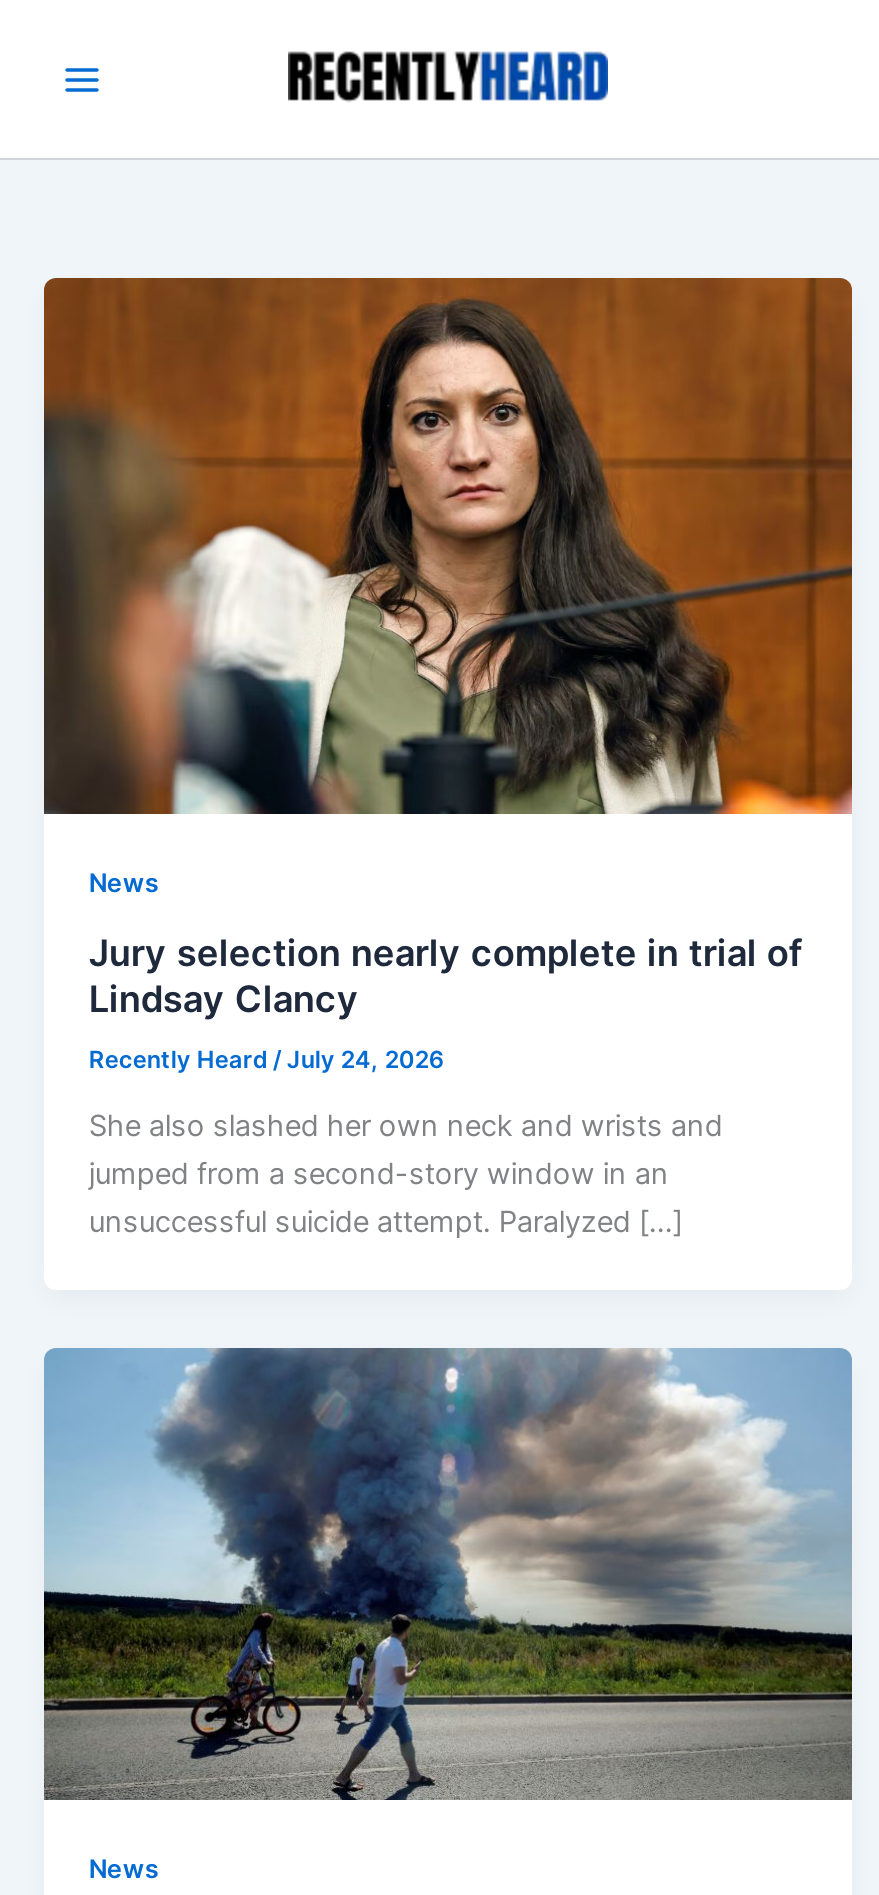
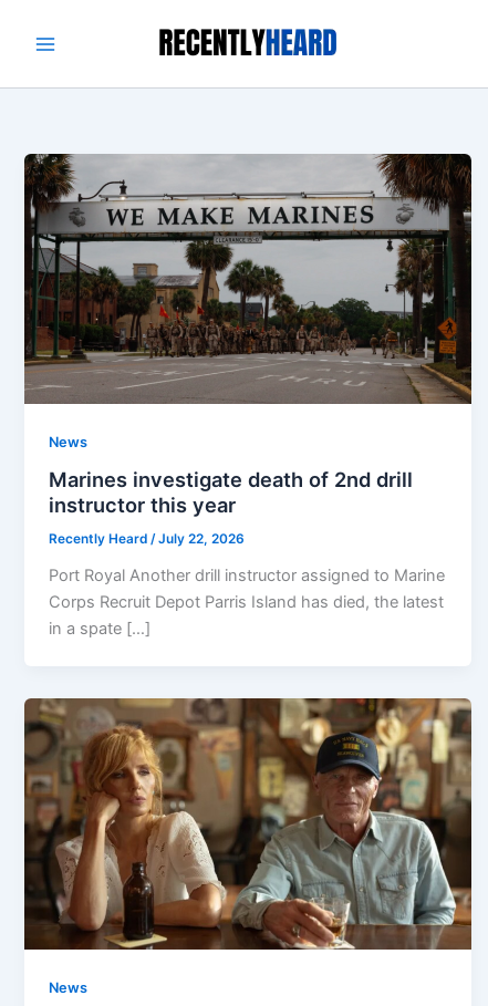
[42,276,854,816] [image] -> [24,153,473,405] [image]
[89,930,803,1020] Jury selection nearly complete in trial of | Lindsay Clancy -> [49,467,413,517] Marines investigate death of 2nd drill | instructor this year
[89,1046,445,1074] Recently Heard / July 24, 2026 -> [49,531,245,547] Recently Heard / July 22, 2026
[89,1107,723,1239] She also slashed her own neck and wrists and | jumped from a second-story window in an | unsuccessful suicide attempt. Paralyzed […] -> [49,566,445,639] Port Royal Another drill instructor assigned to Marine | Corps Recruit Depot Parris Island has died, the latest | in a spate […]
[44,1348,854,1804] [image] -> [23,697,473,951] [image]

